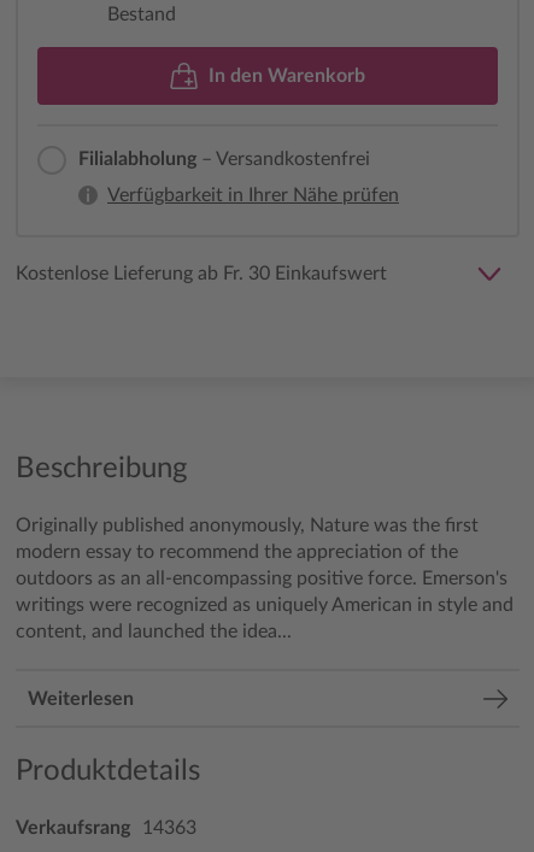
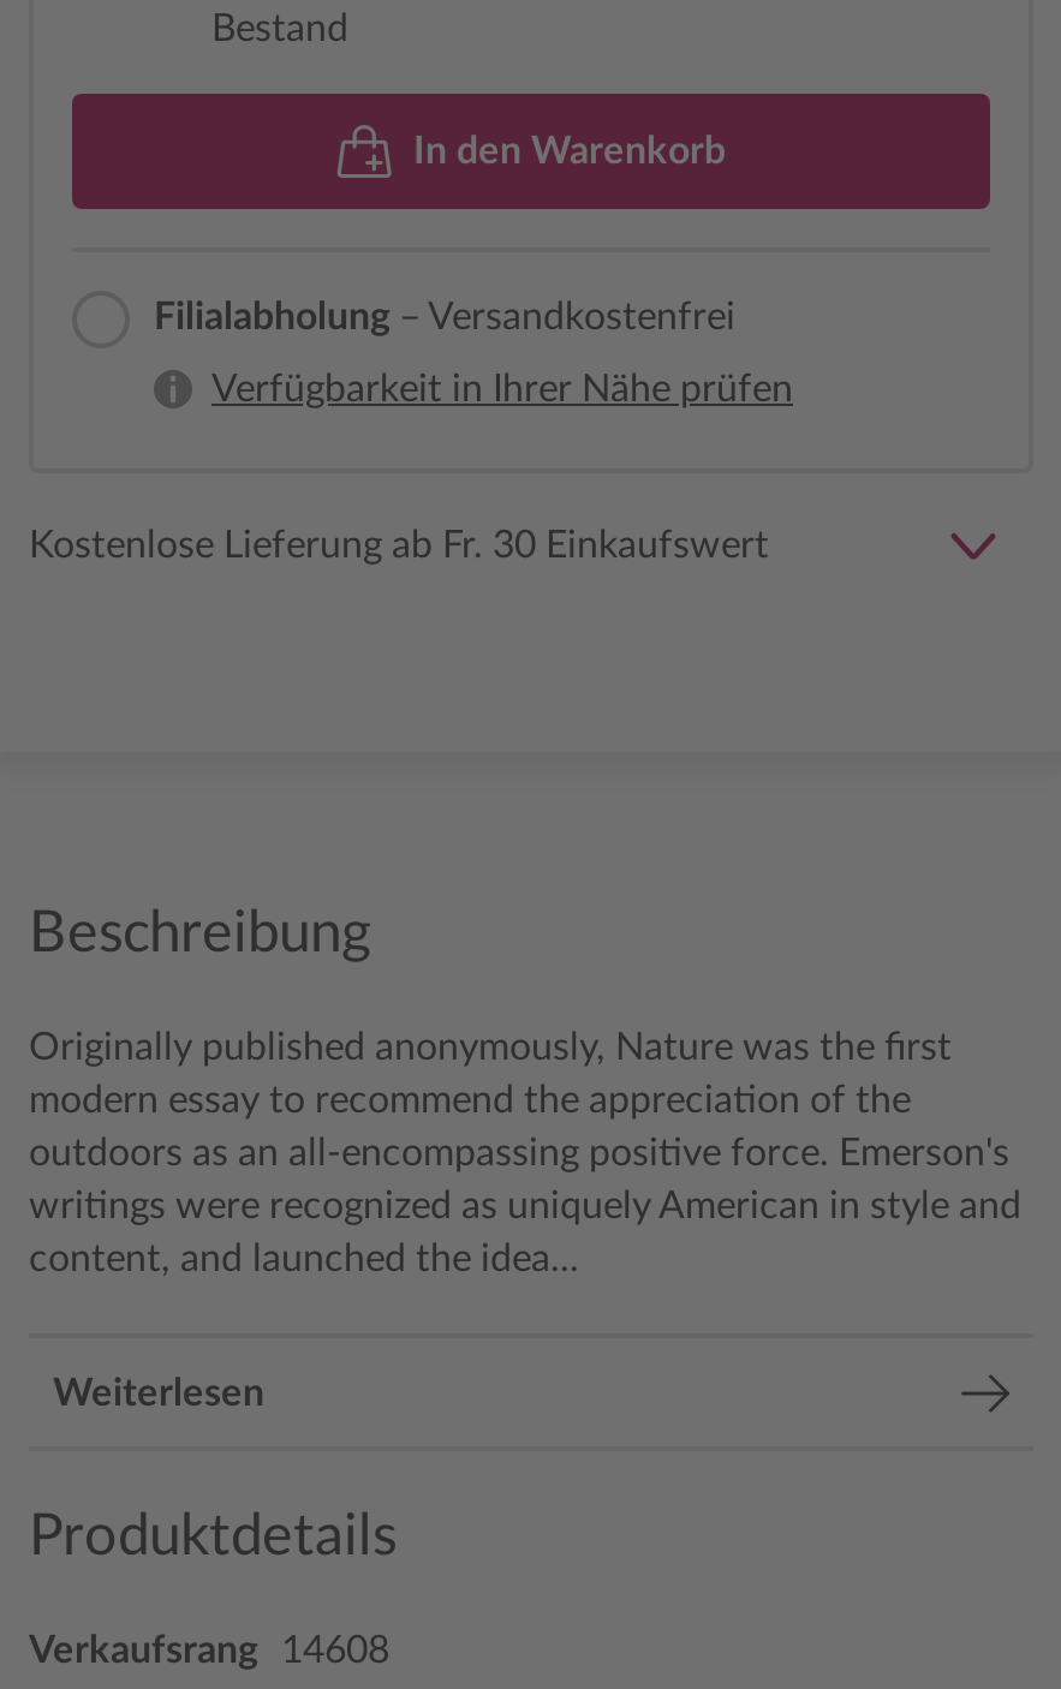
[16,818,196,838] Verkaufsrang 14363 -> [29,1631,389,1670] Verkaufsrang 14608

